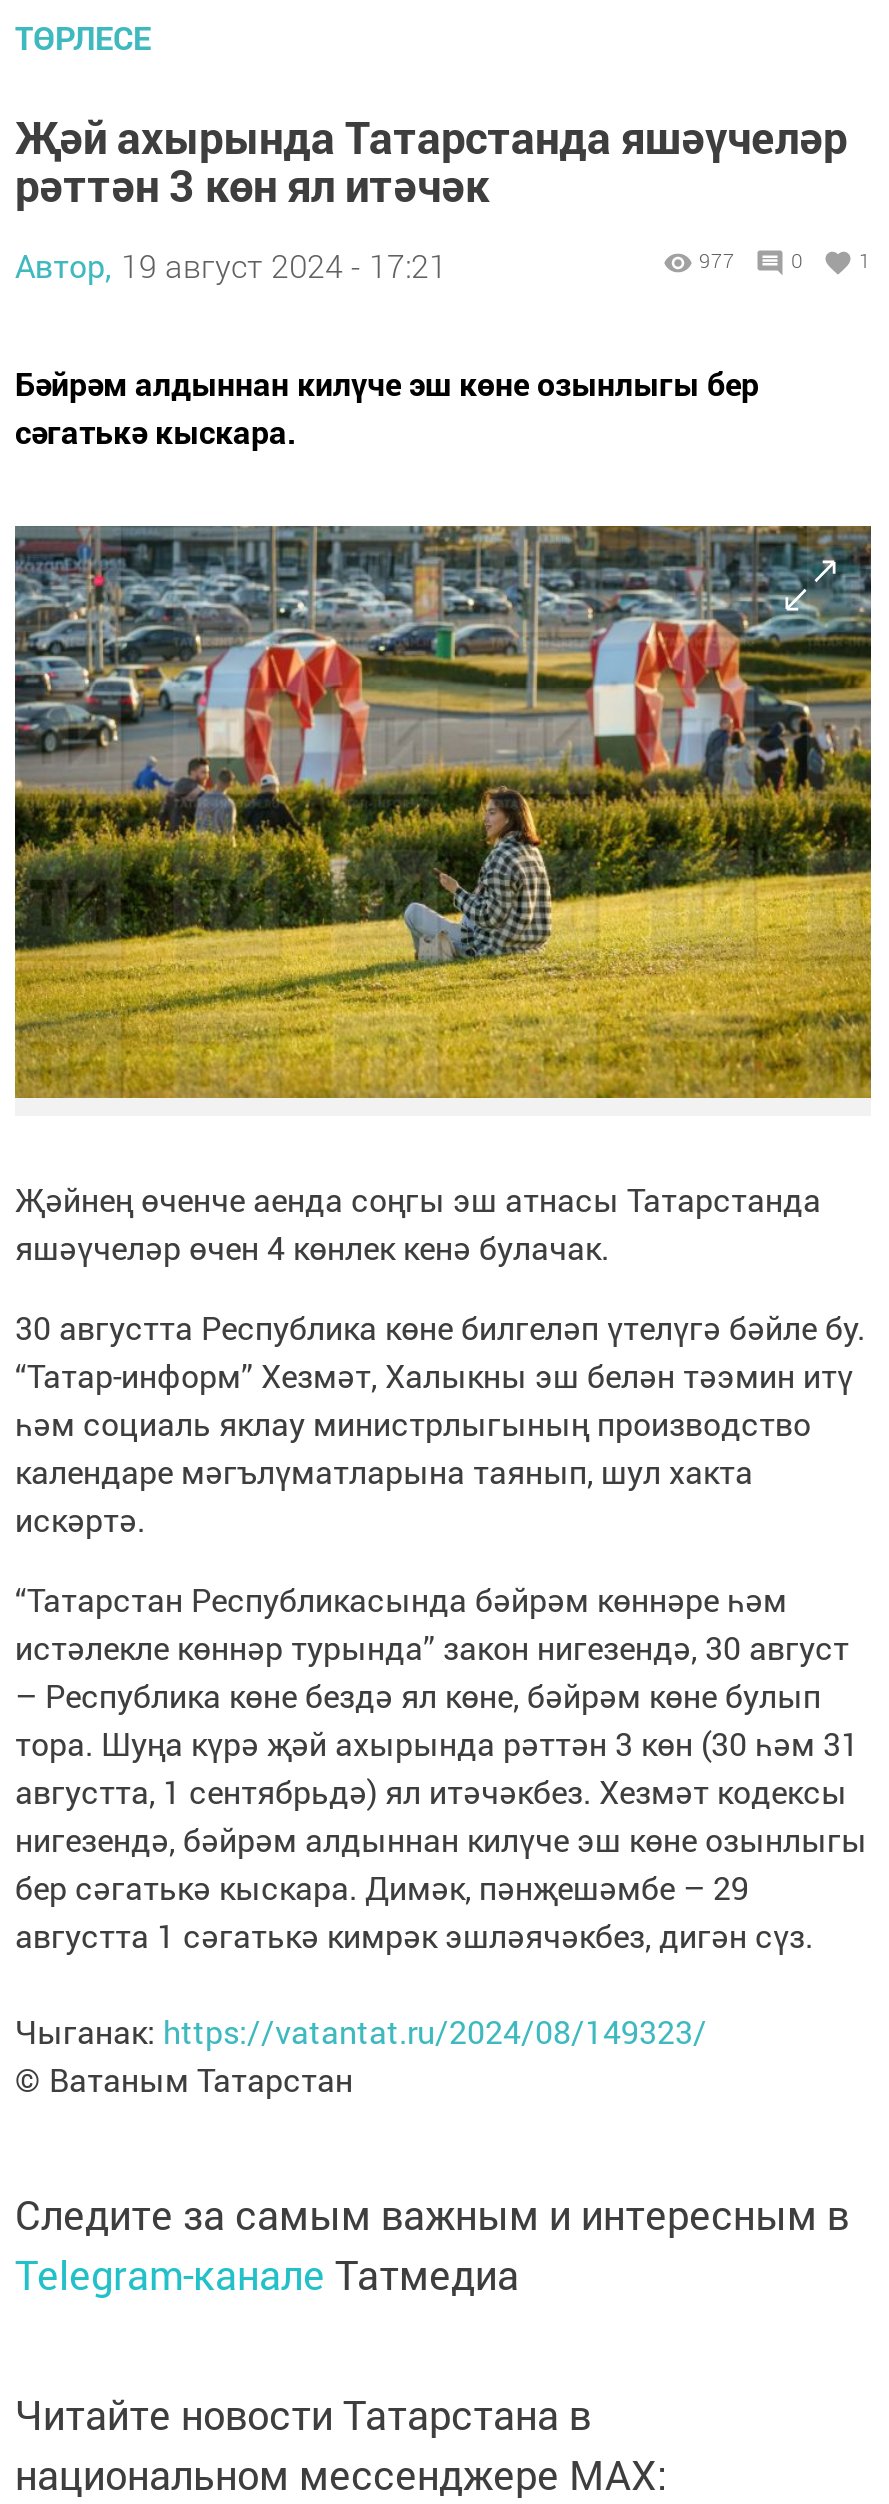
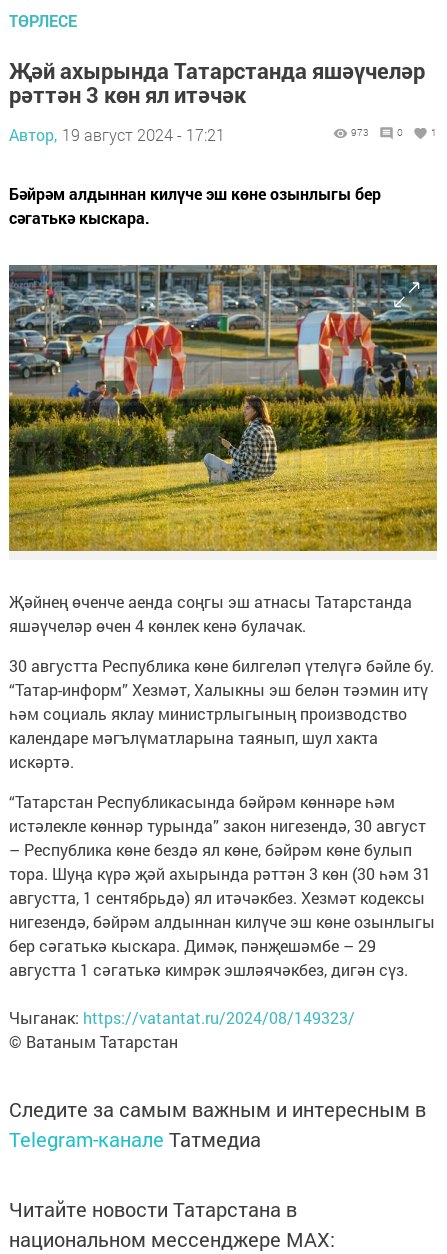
[699,249,735,275] 977 -> [351,126,369,139] 973

